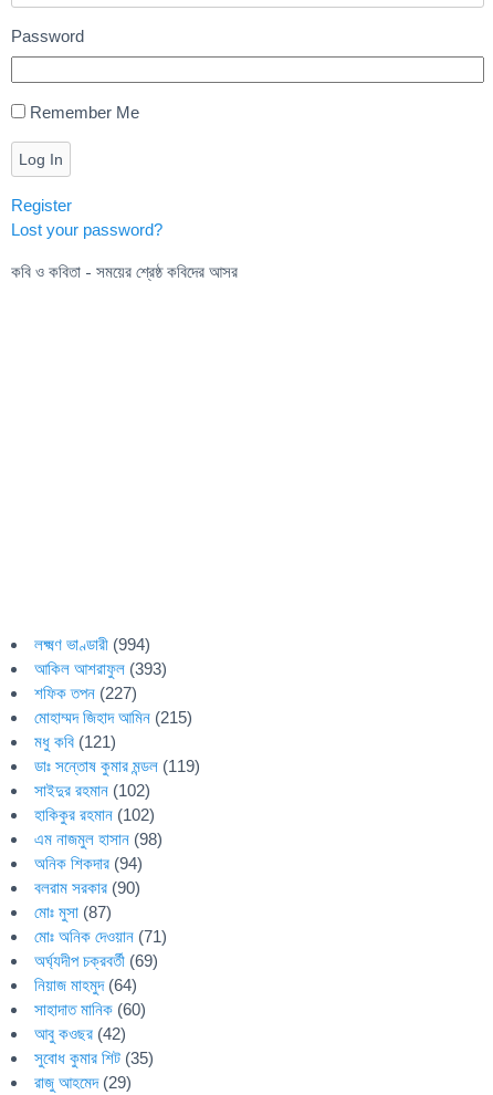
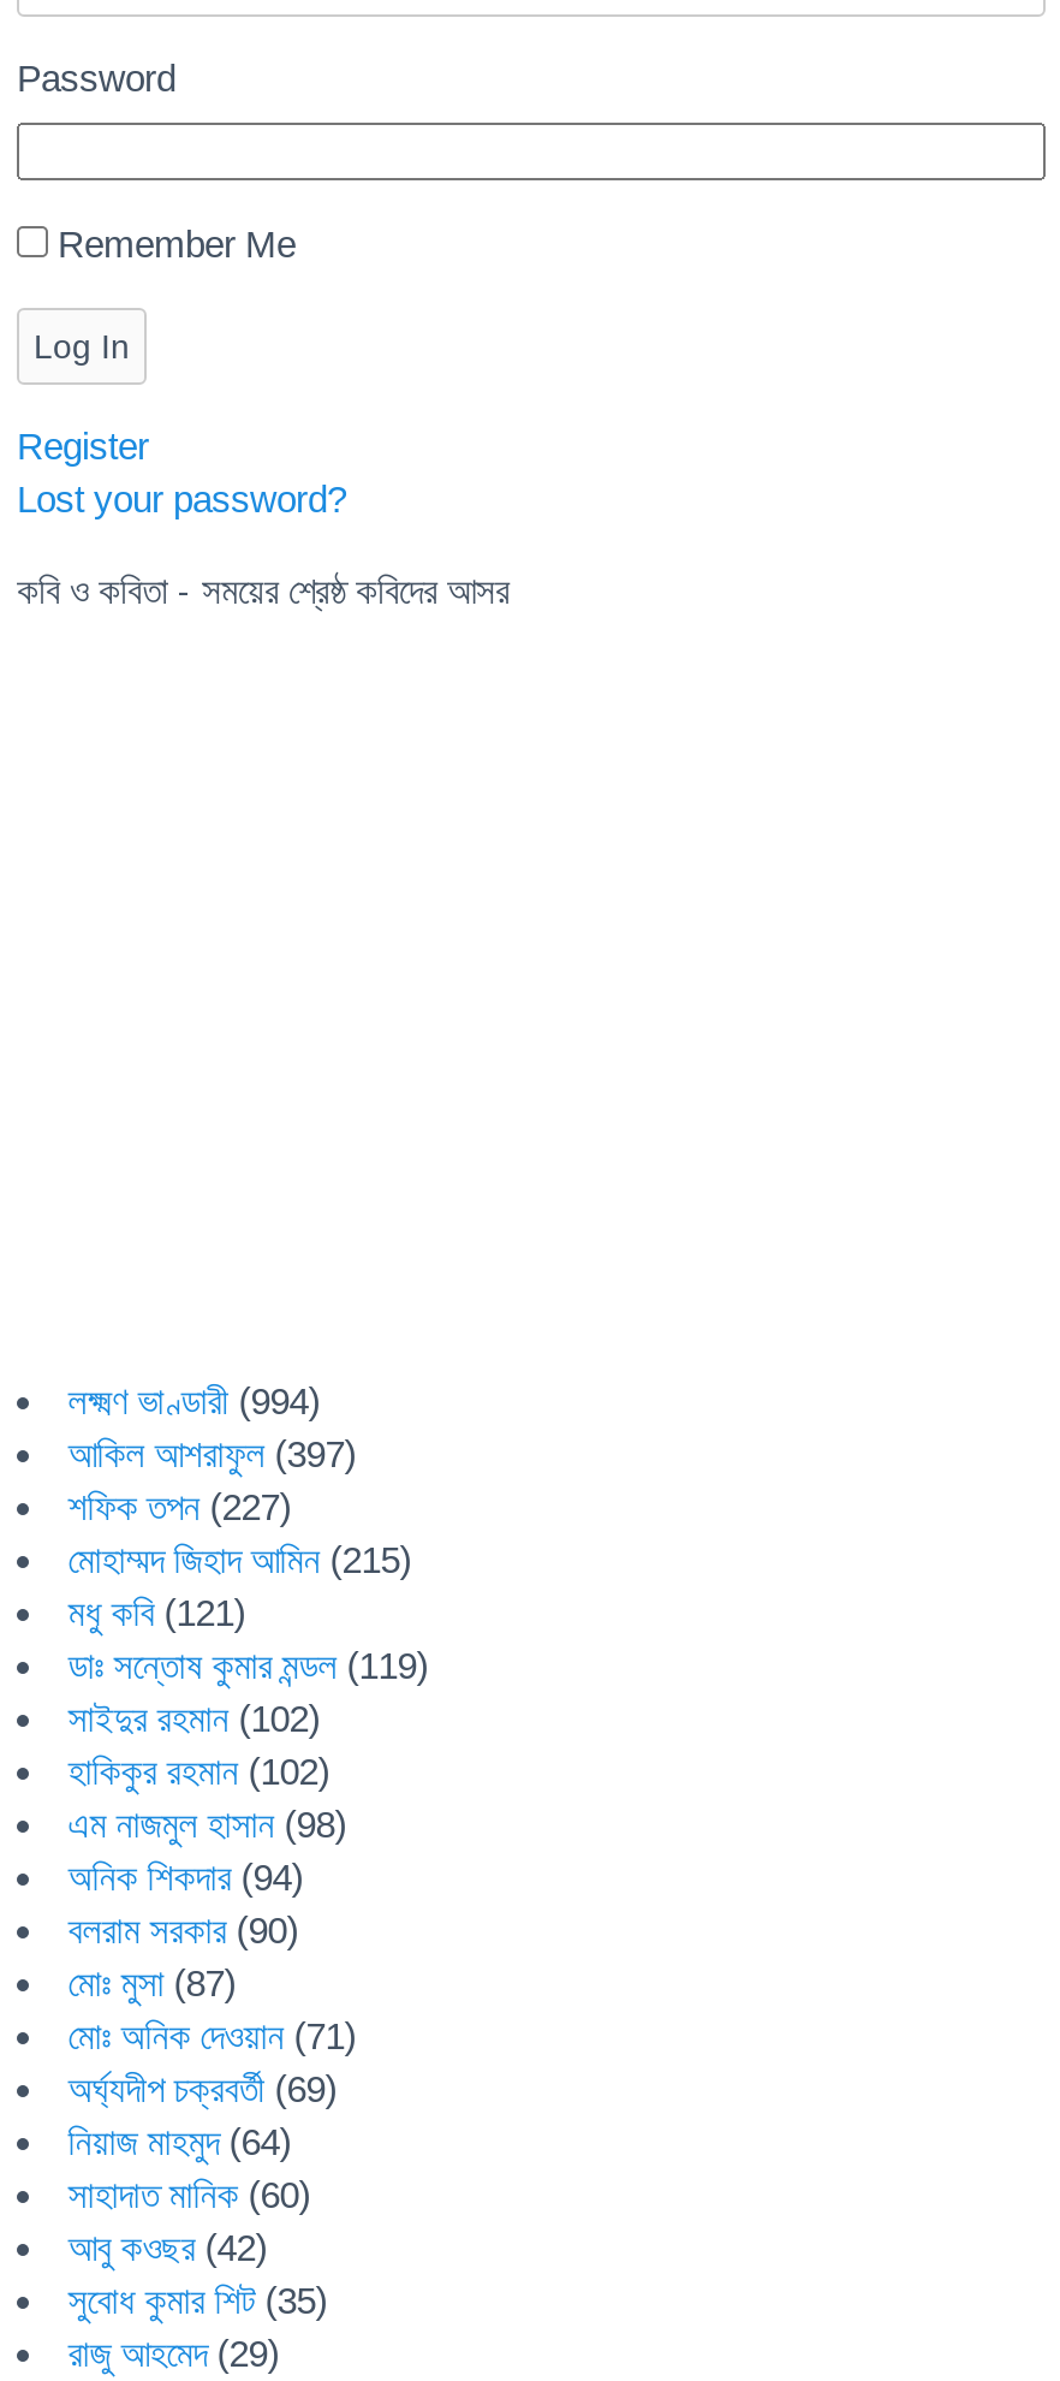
[35,660,167,678] আকিল আশরাফুল (393) -> [68,1434,356,1475] আকিল আশরাফুল (397)

